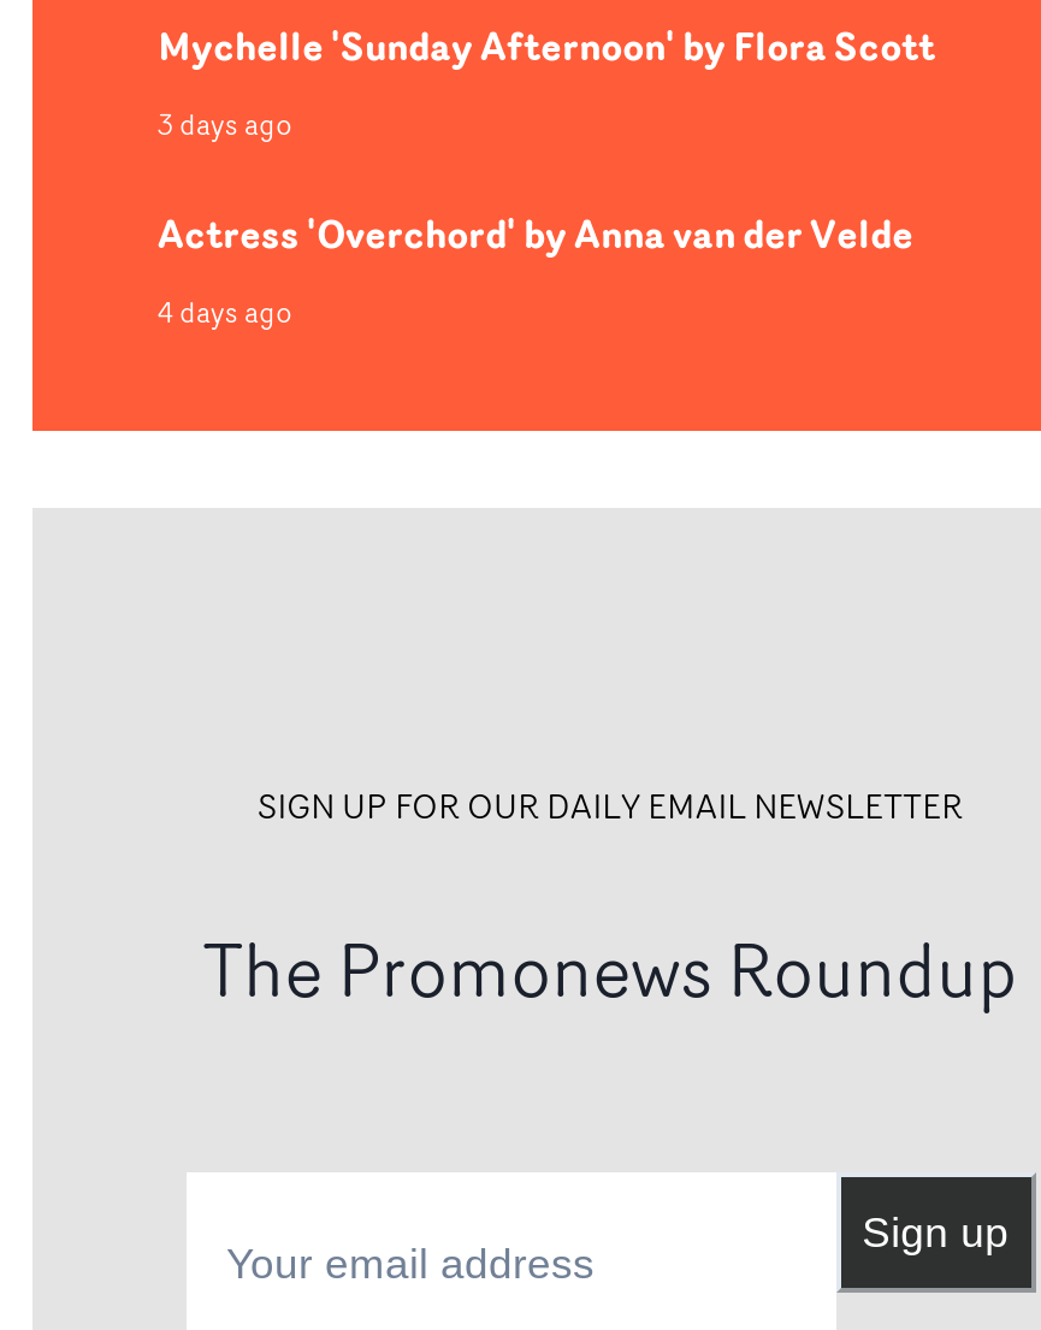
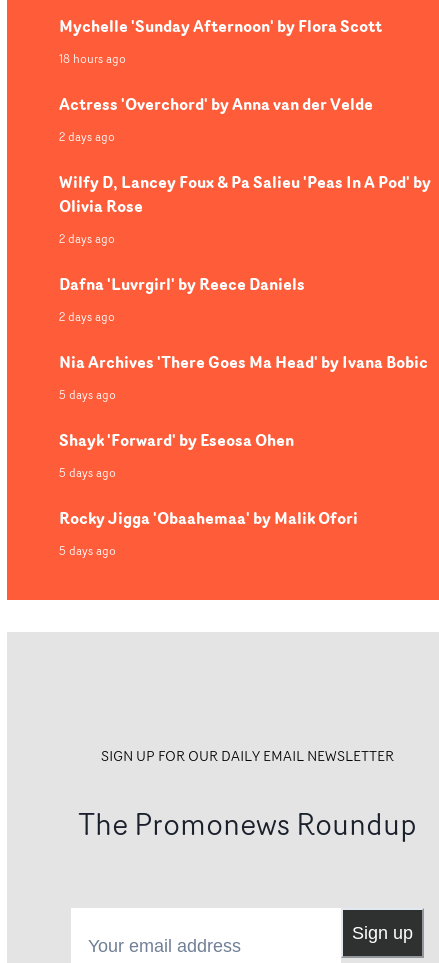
[158,104,292,145] 3 days ago -> [59,50,126,67] 18 hours ago
[158,292,292,333] 4 days ago -> [59,128,431,559] 2 days ago | Wilfy D, Lancey Foux & Pa Salieu 'Peas In A Pod' by | Olivia Rose | 2 days ago | Dafna 'Luvrgirl' by Reece Daniels | 2 days ago | Nia Archives 'There Goes Ma Head' by Ivana Bobic | 5 days ago | Shayk 'Forward' by Eseosa Ohen | 5 days ago | Rocky Jigga 'Obaahemaa' by Malik Ofori | 5 days ago

